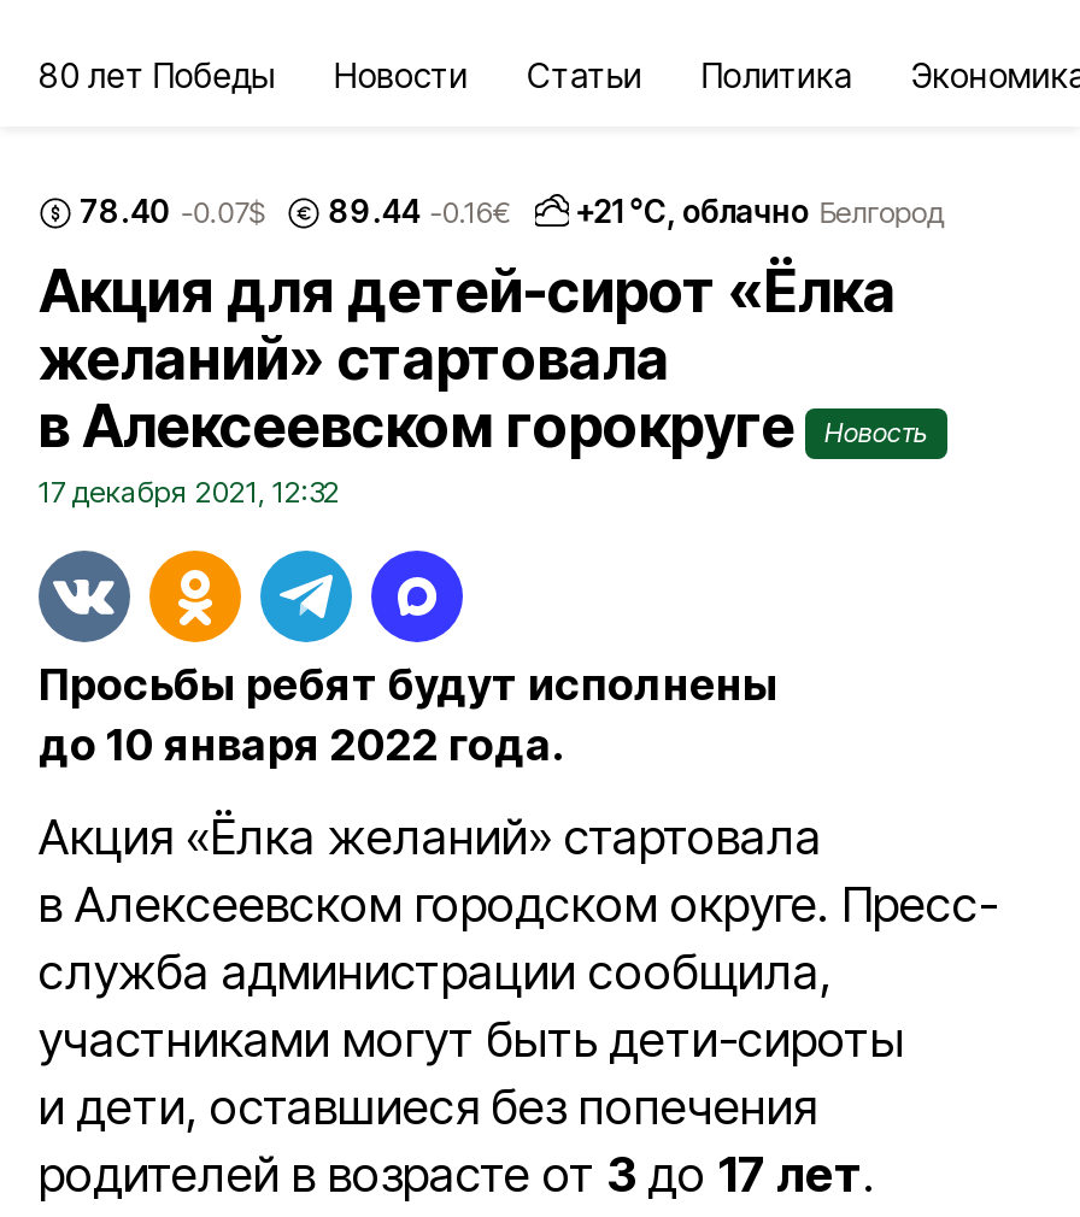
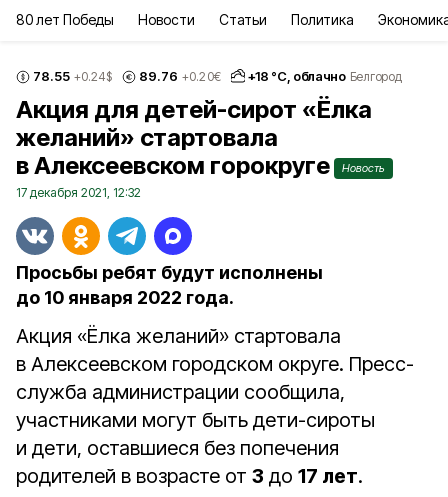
[80,190,263,229] 78.40 -0.07$ -> [33,67,112,83] 78.55 +0.24$
[329,190,510,229] 89.44 -0.16€ -> [139,67,221,83] 89.76 +0.20€
[575,192,943,230] +21 °С, облачно Белгород -> [248,68,401,84] +18 °С, облачно Белгород

